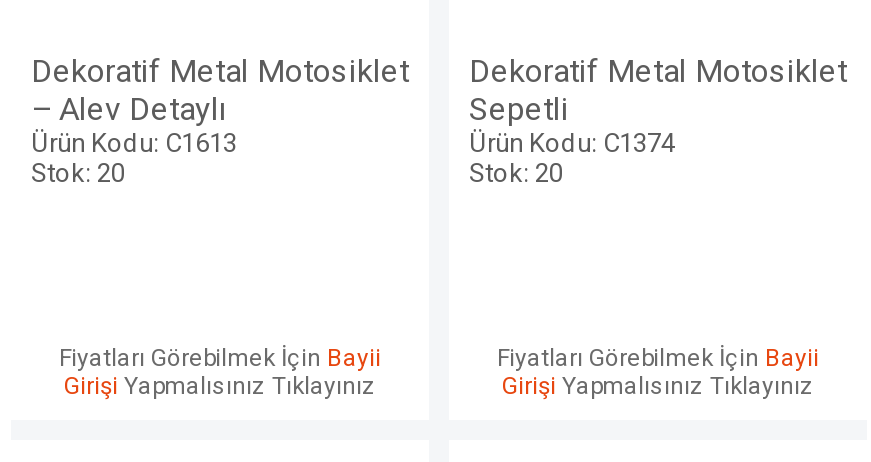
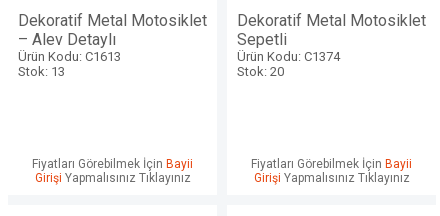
[31,157,125,187] Stok: 20 -> [18,64,65,79] Stok: 13

